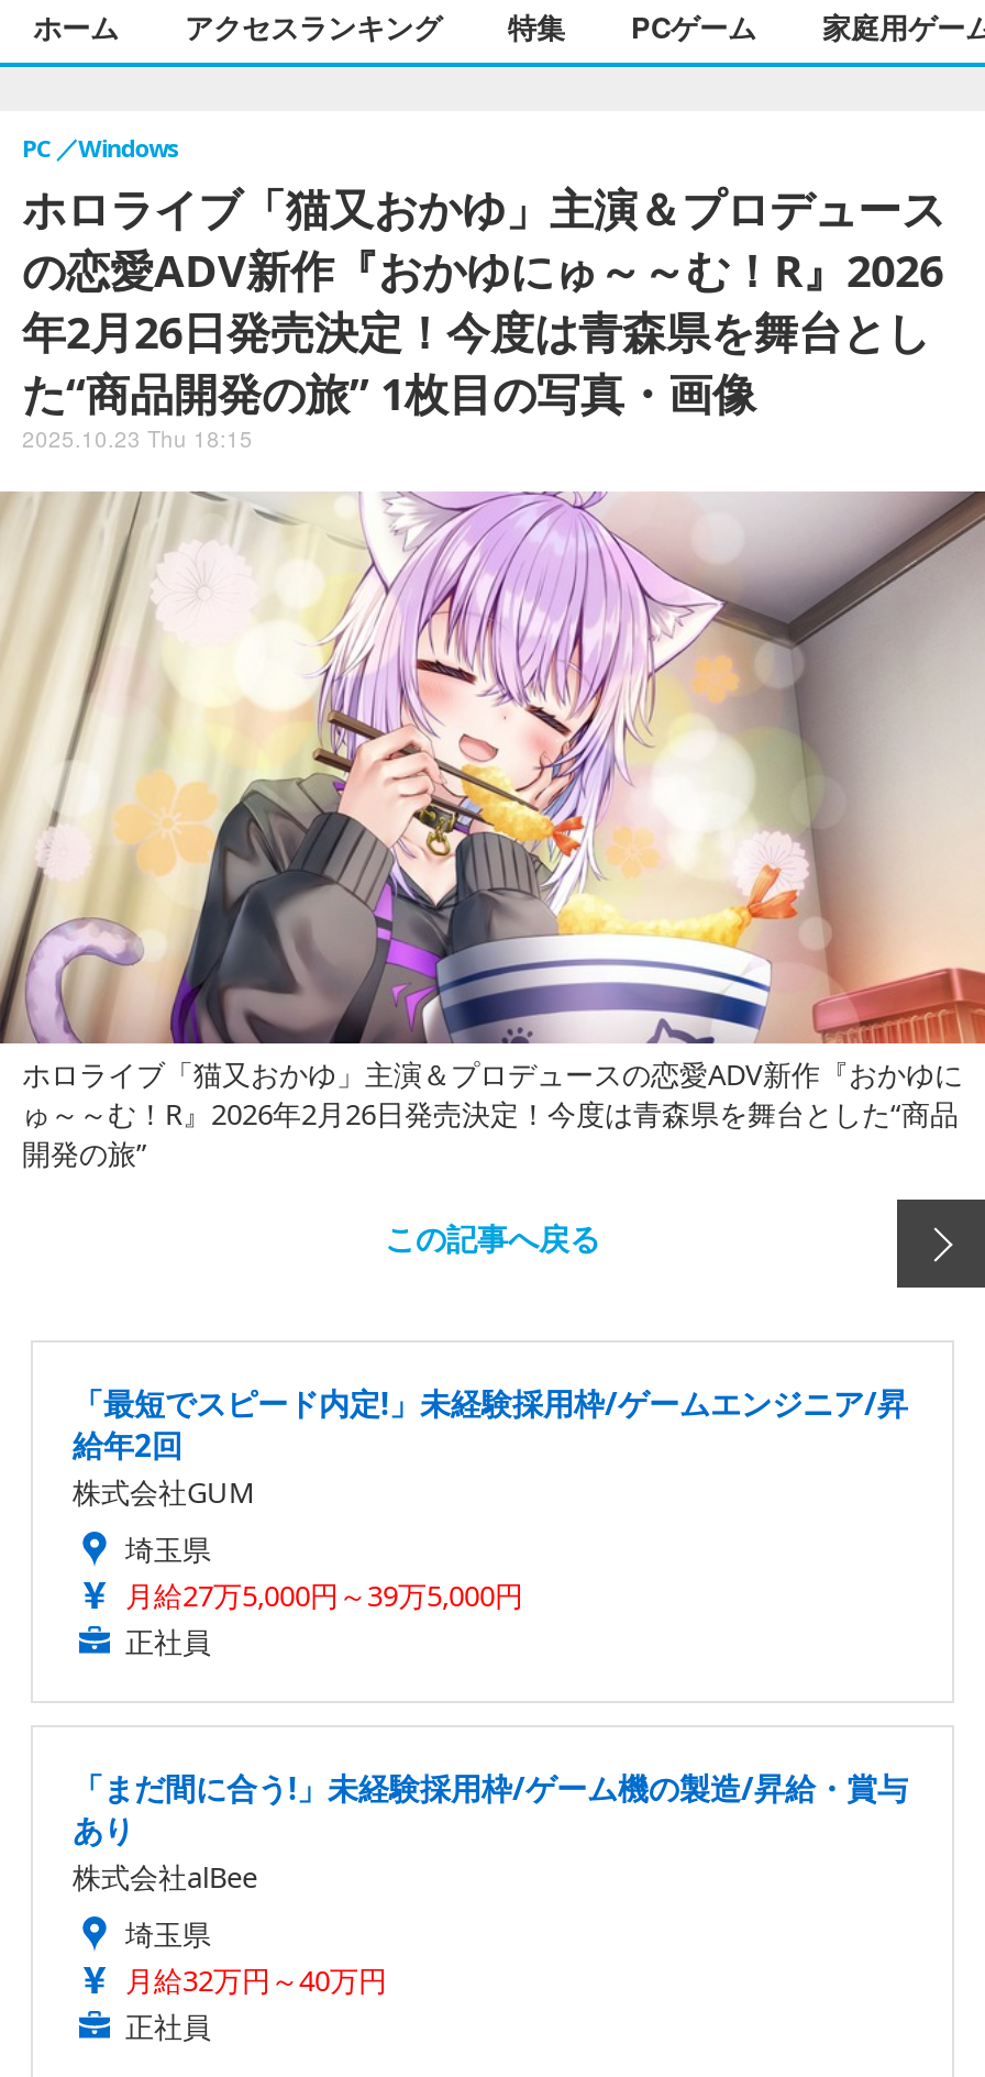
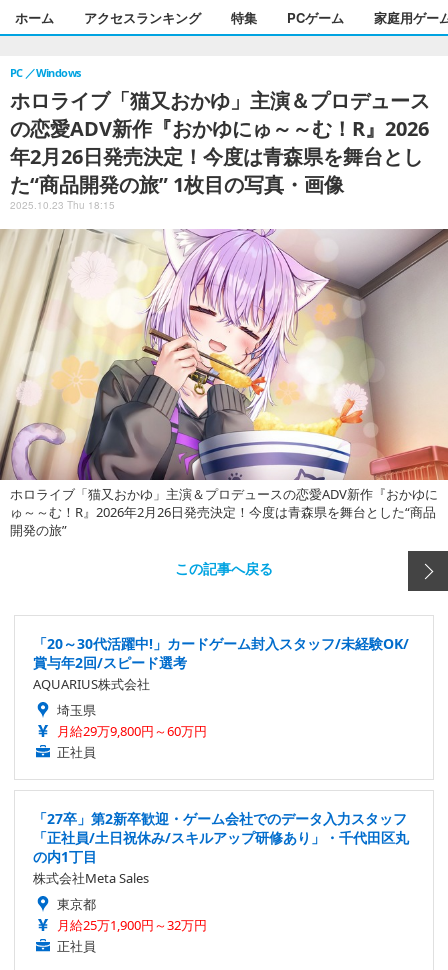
[73,1383,908,1513] 「最短でスピード内定!」未経験採用枠/ゲームエンジニア/昇 | 給年2回 | 株式会社GUM -> [33,634,409,693] 「20～30代活躍中!」カードゲーム封入スタッフ/未経験OK/ | 賞与年2回/スピード選考 | AQUARIUS株式会社
[125,1576,523,1616] 月給27万5,000円～39万5,000円 -> [57,722,207,740] 月給29万9,800円～60万円
[73,1768,908,2001] 「まだ間に合う!」未経験採用枠/ゲーム機の製造/昇給・賞与 | あり | 株式会社alBee | 埼玉県 | 月給32万円～40万円 -> [33,809,409,934] 「27卒」第2新卒歓迎・ゲーム会社でのデータ入力スタッフ | 「正社員/土日祝休み/スキルアップ研修あり」・千代田区丸 | の内1丁目 | 株式会社Meta Sales | 東京都 | 月給25万1,900円～32万円

